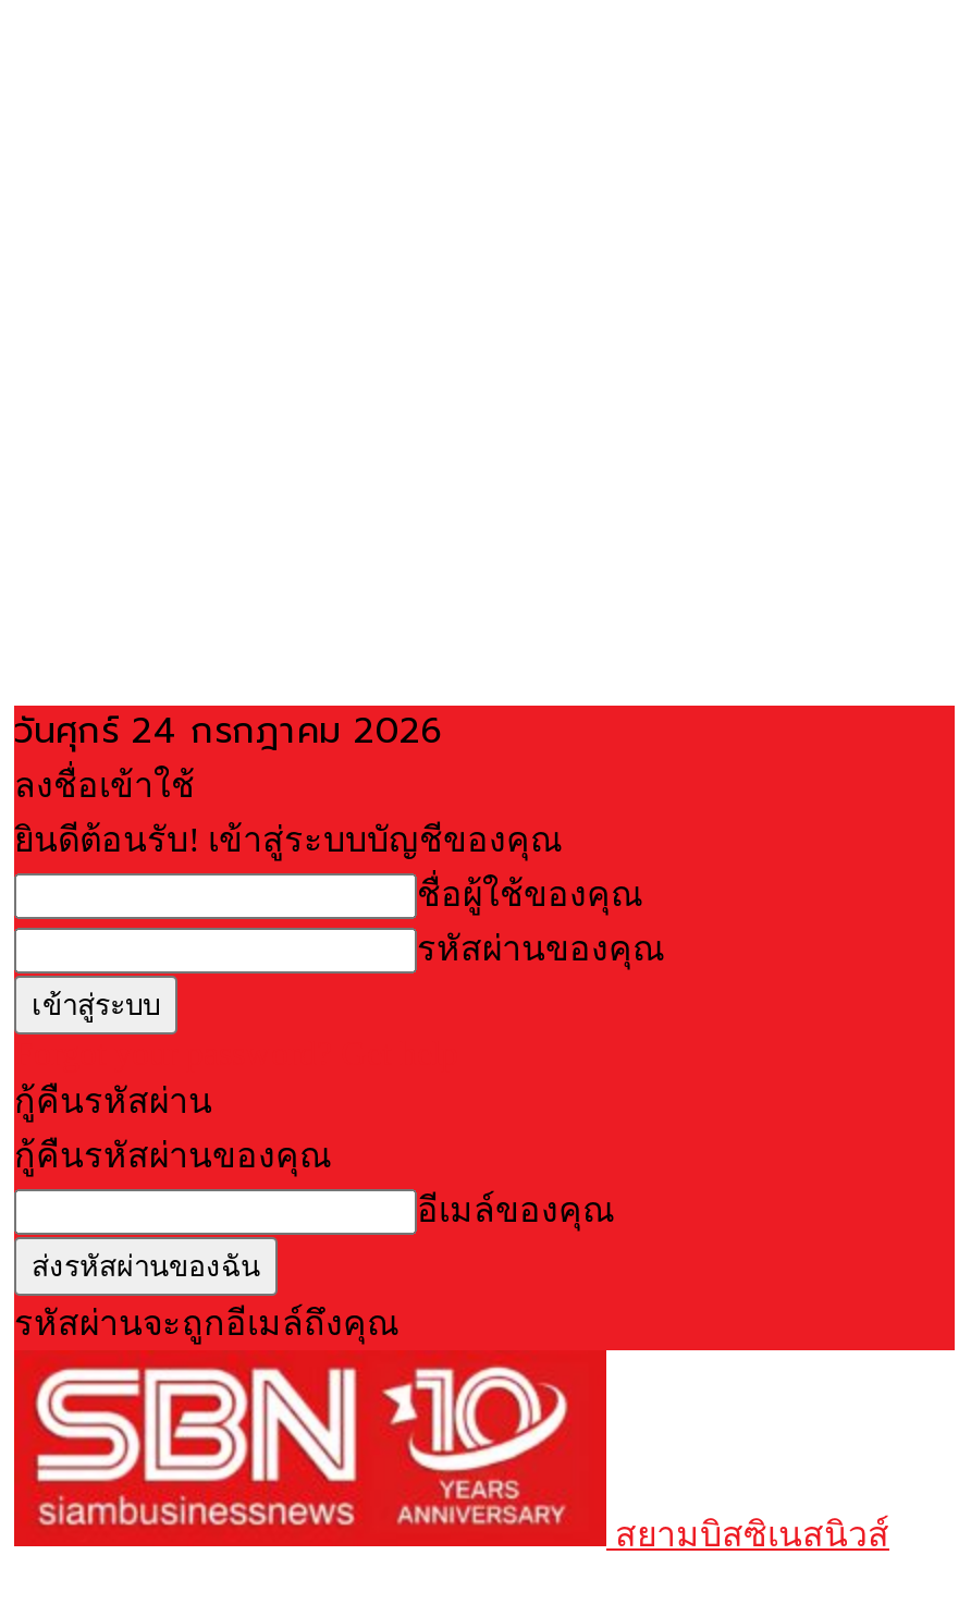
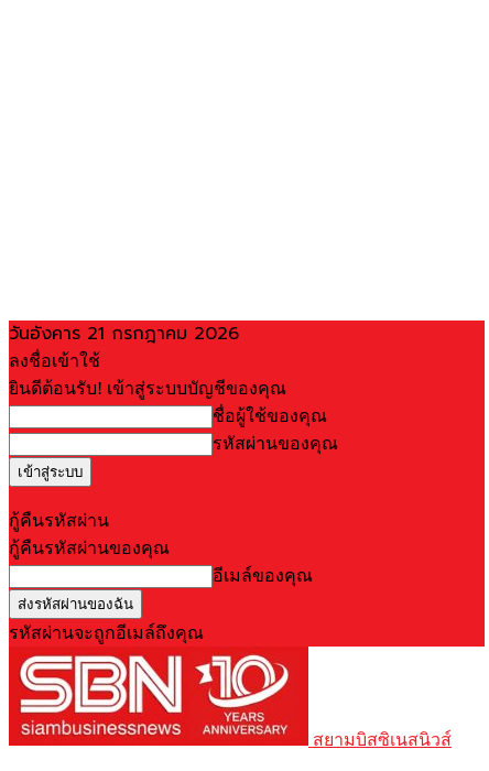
[14,706,443,758] วันศุกร์ 24 กรกฎาคม 2026 -> [9,321,239,347] วันอังคาร 21 กรกฎาคม 2026

